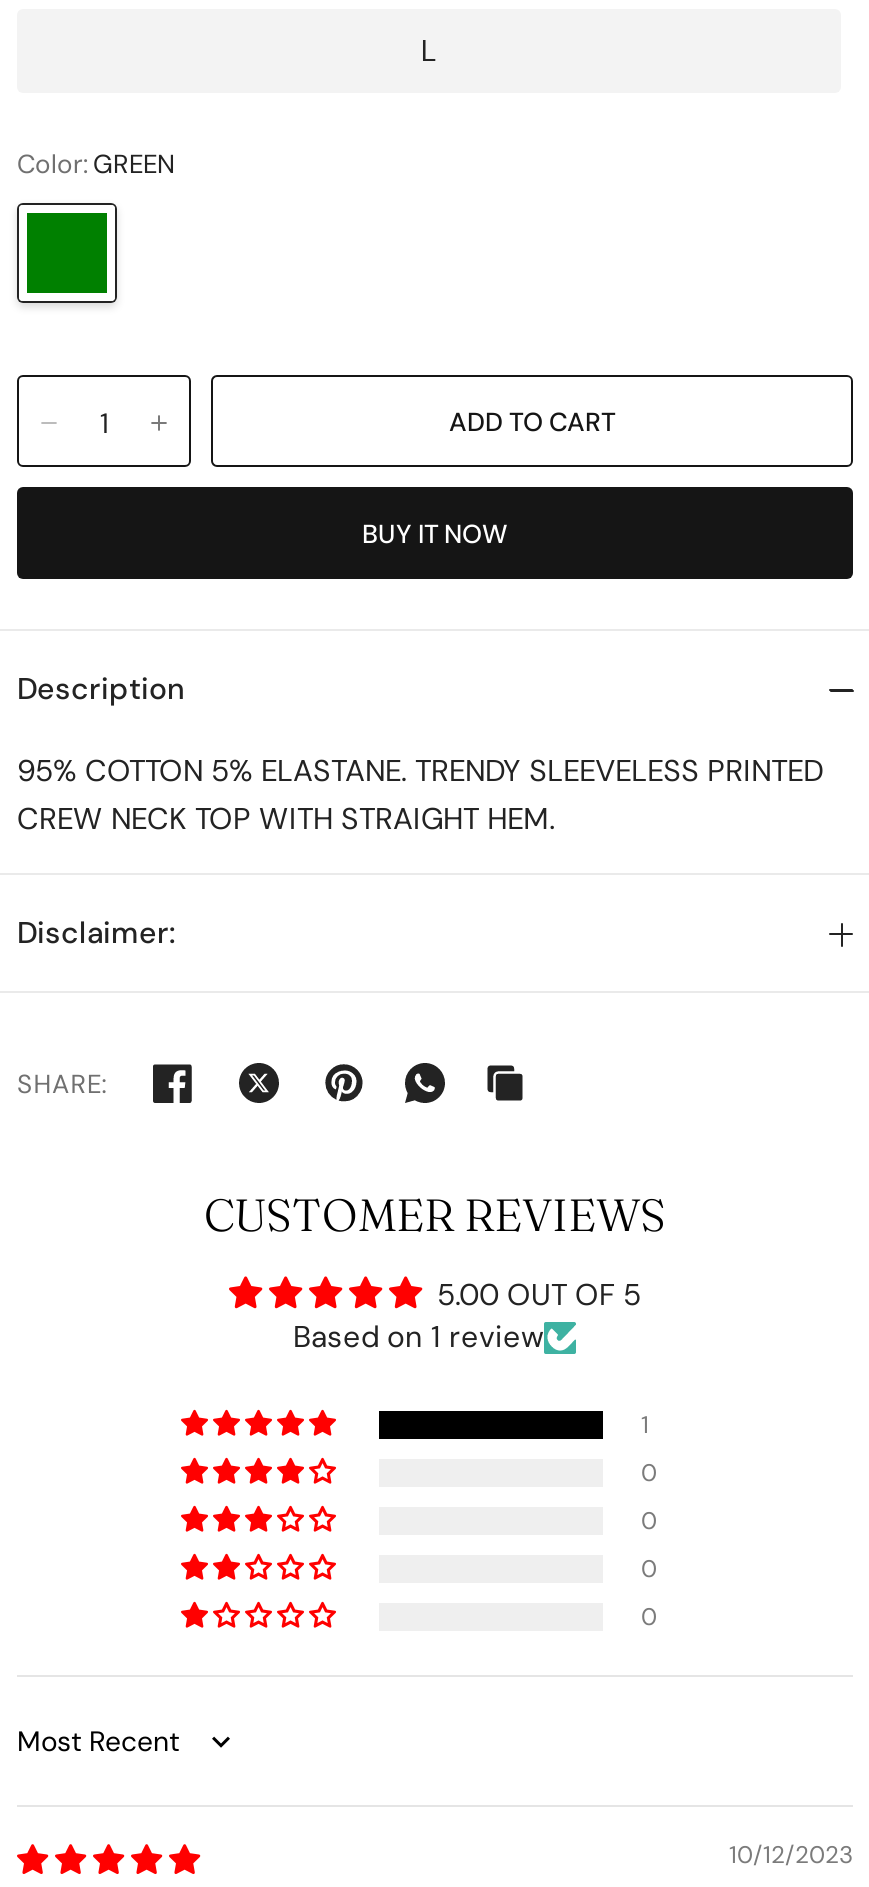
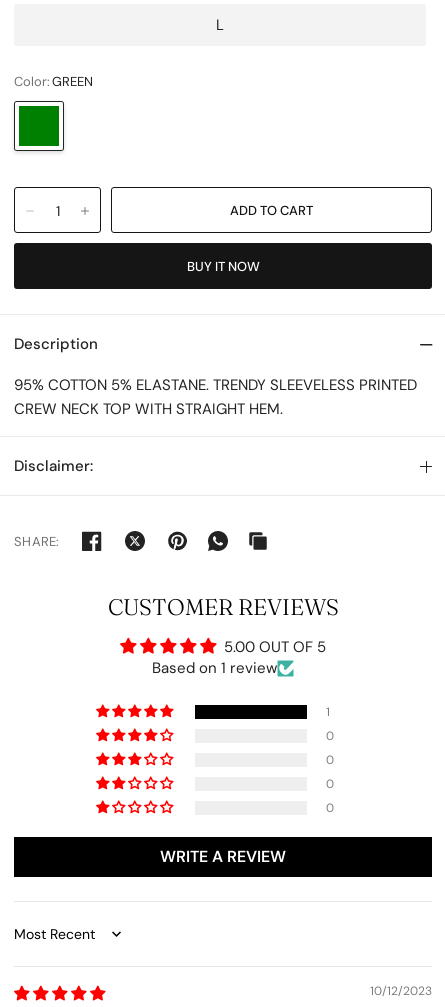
none -> [160,846,286,867] WRITE A REVIEW

